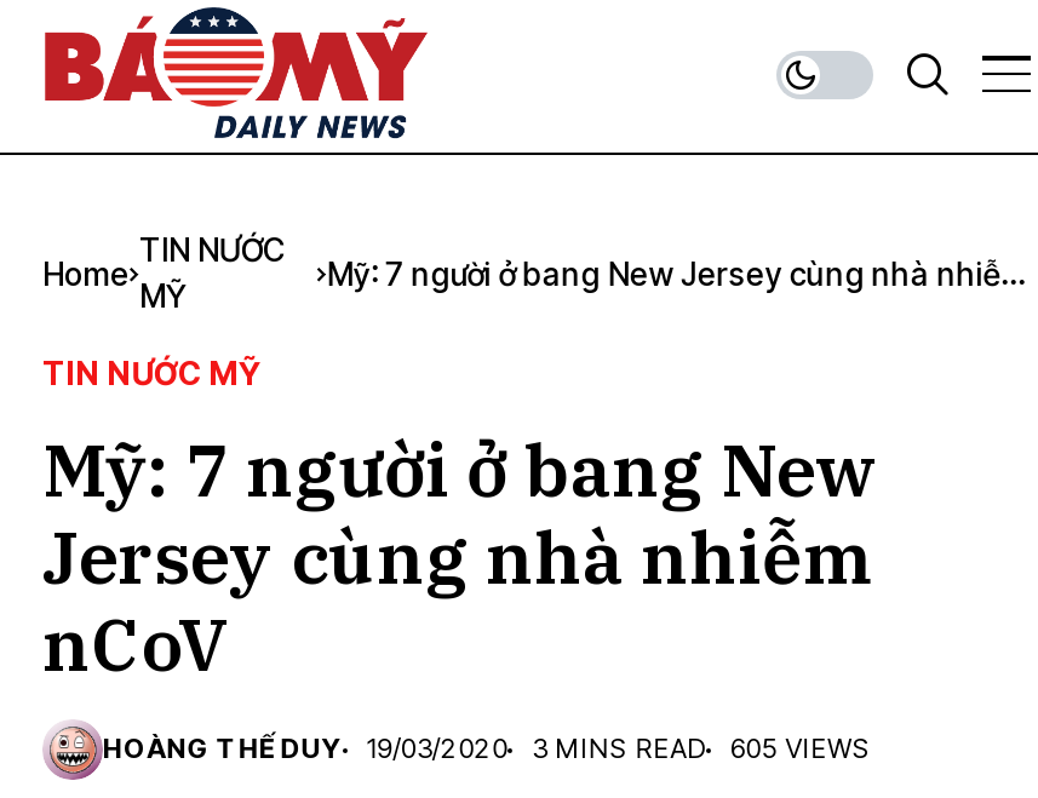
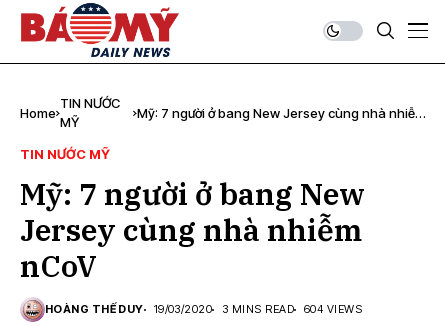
[103,731,871,765] HOÀNG THẾ DUY 19/03/2020 3 MINS READ 605 VIEWS -> [45,302,362,316] HOÀNG THẾ DUY 19/03/2020 3 MINS READ 604 VIEWS

